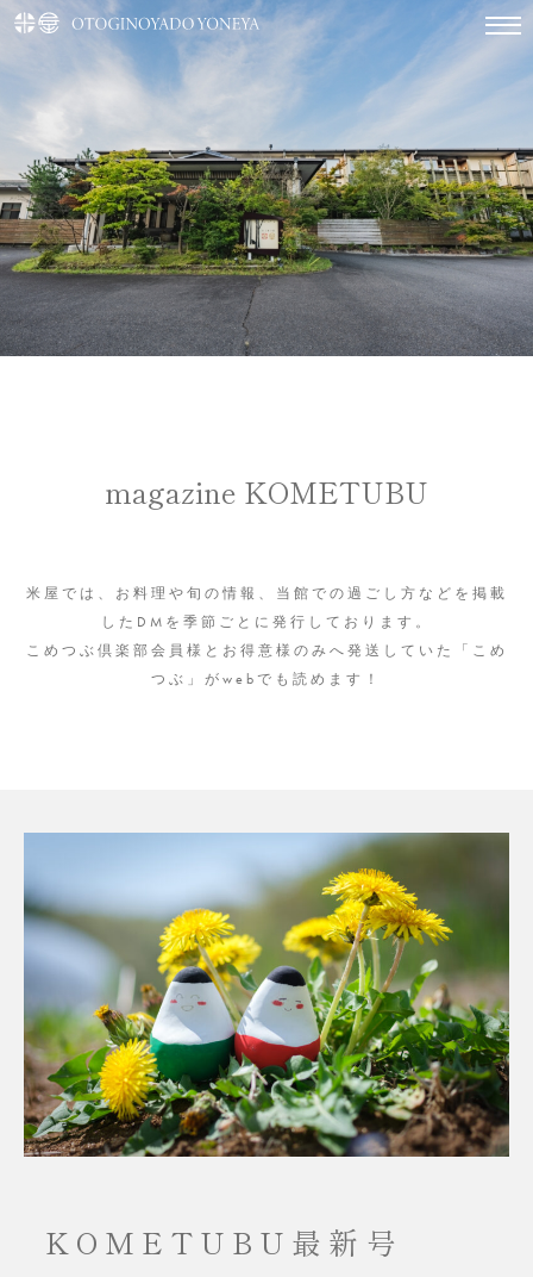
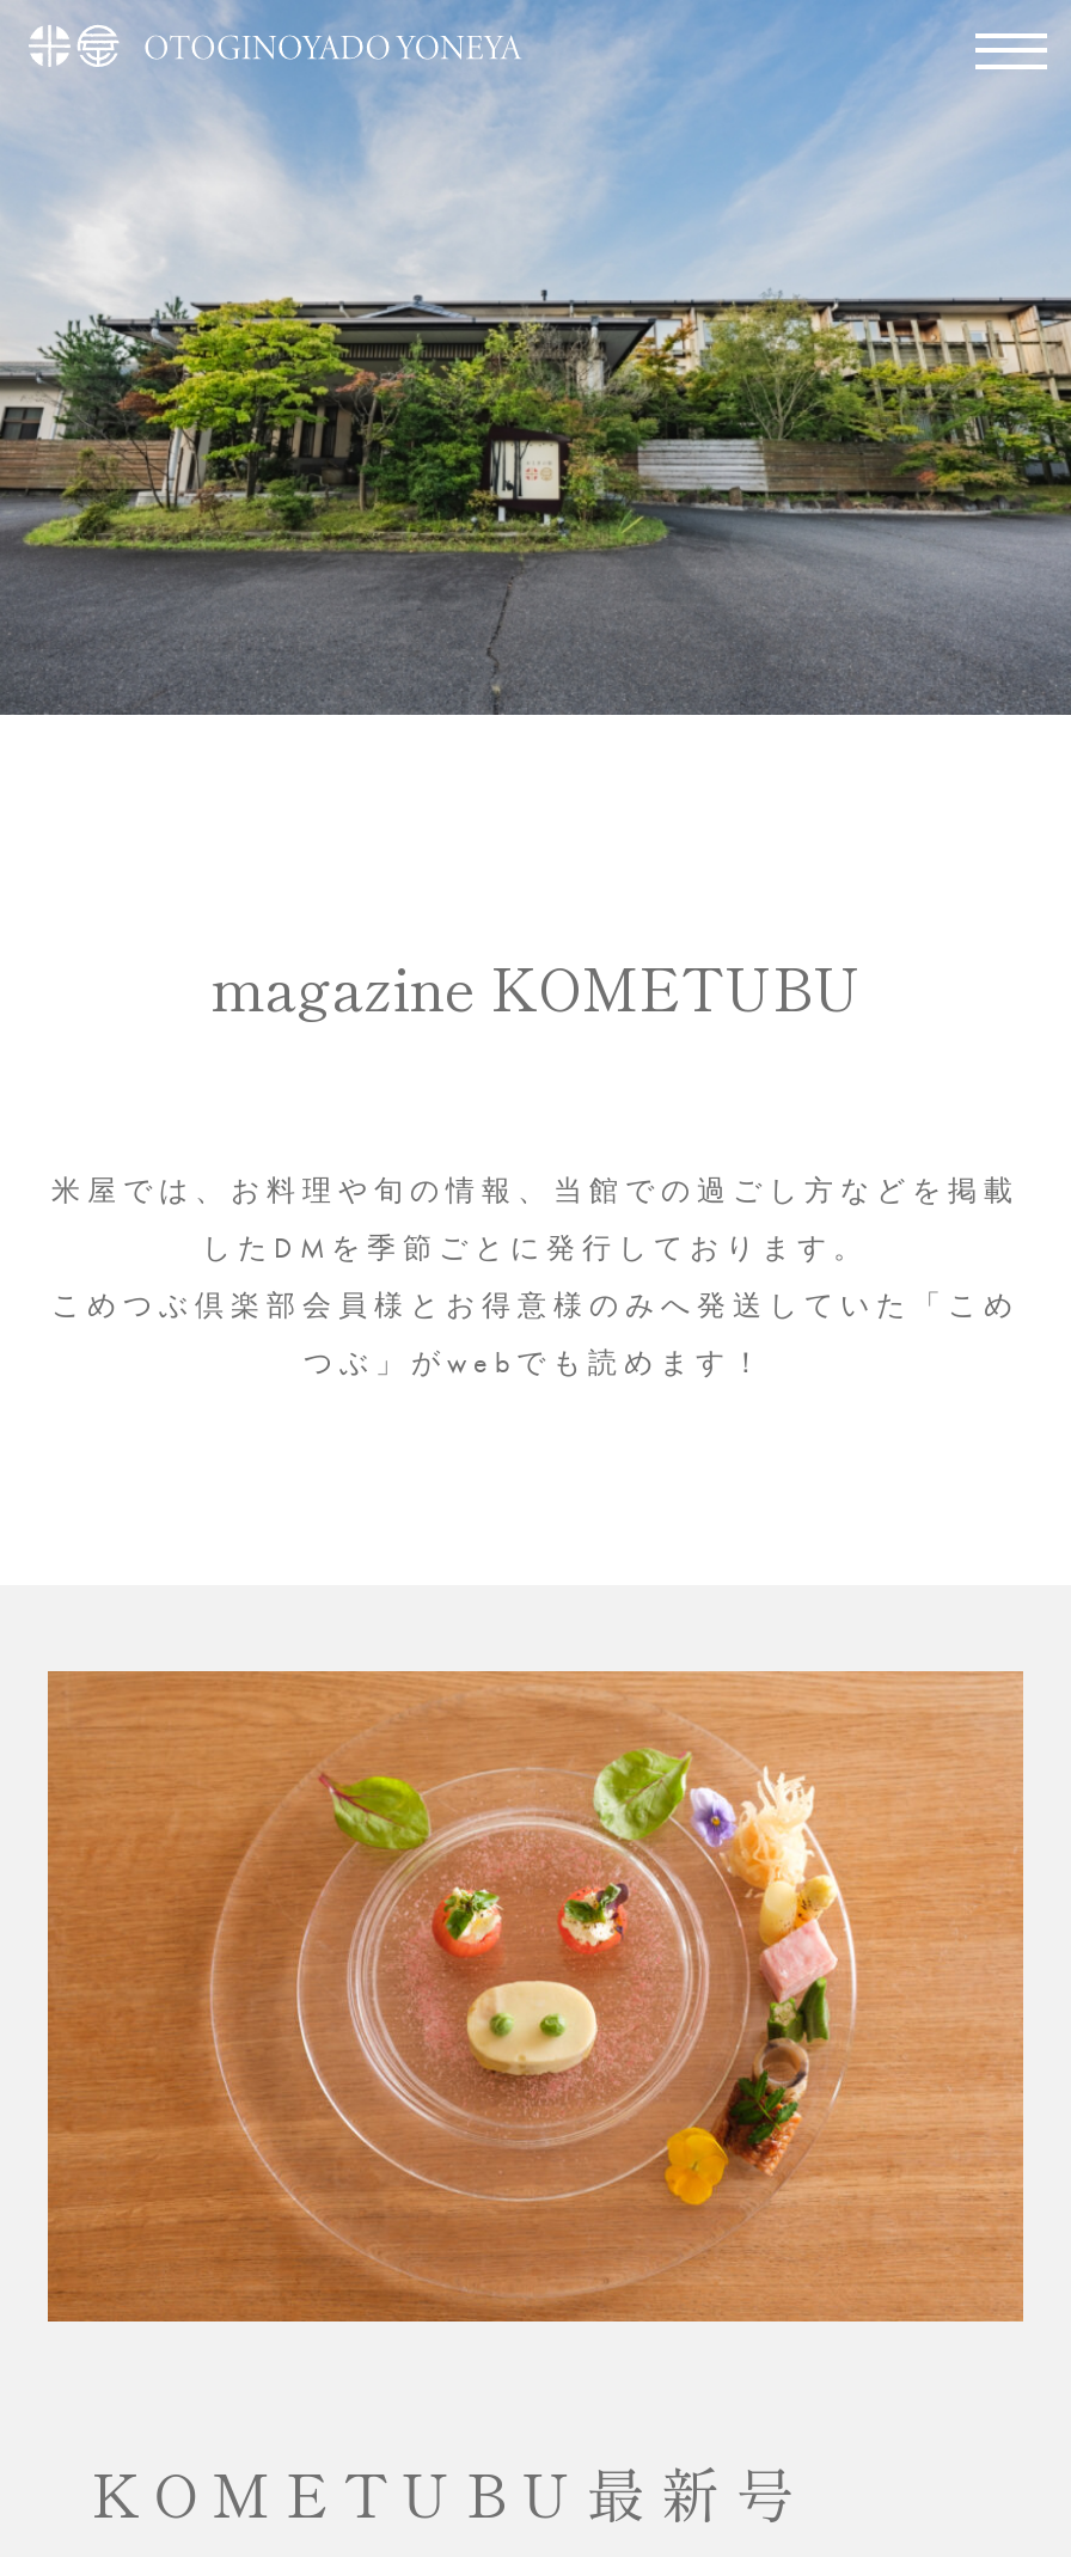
[23,831,510,1158] [image] -> [45,1669,1026,2324] [image]

